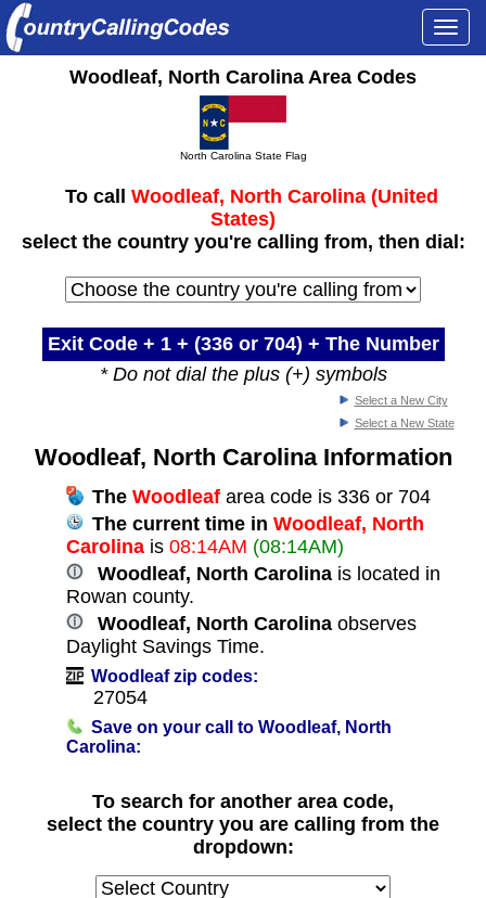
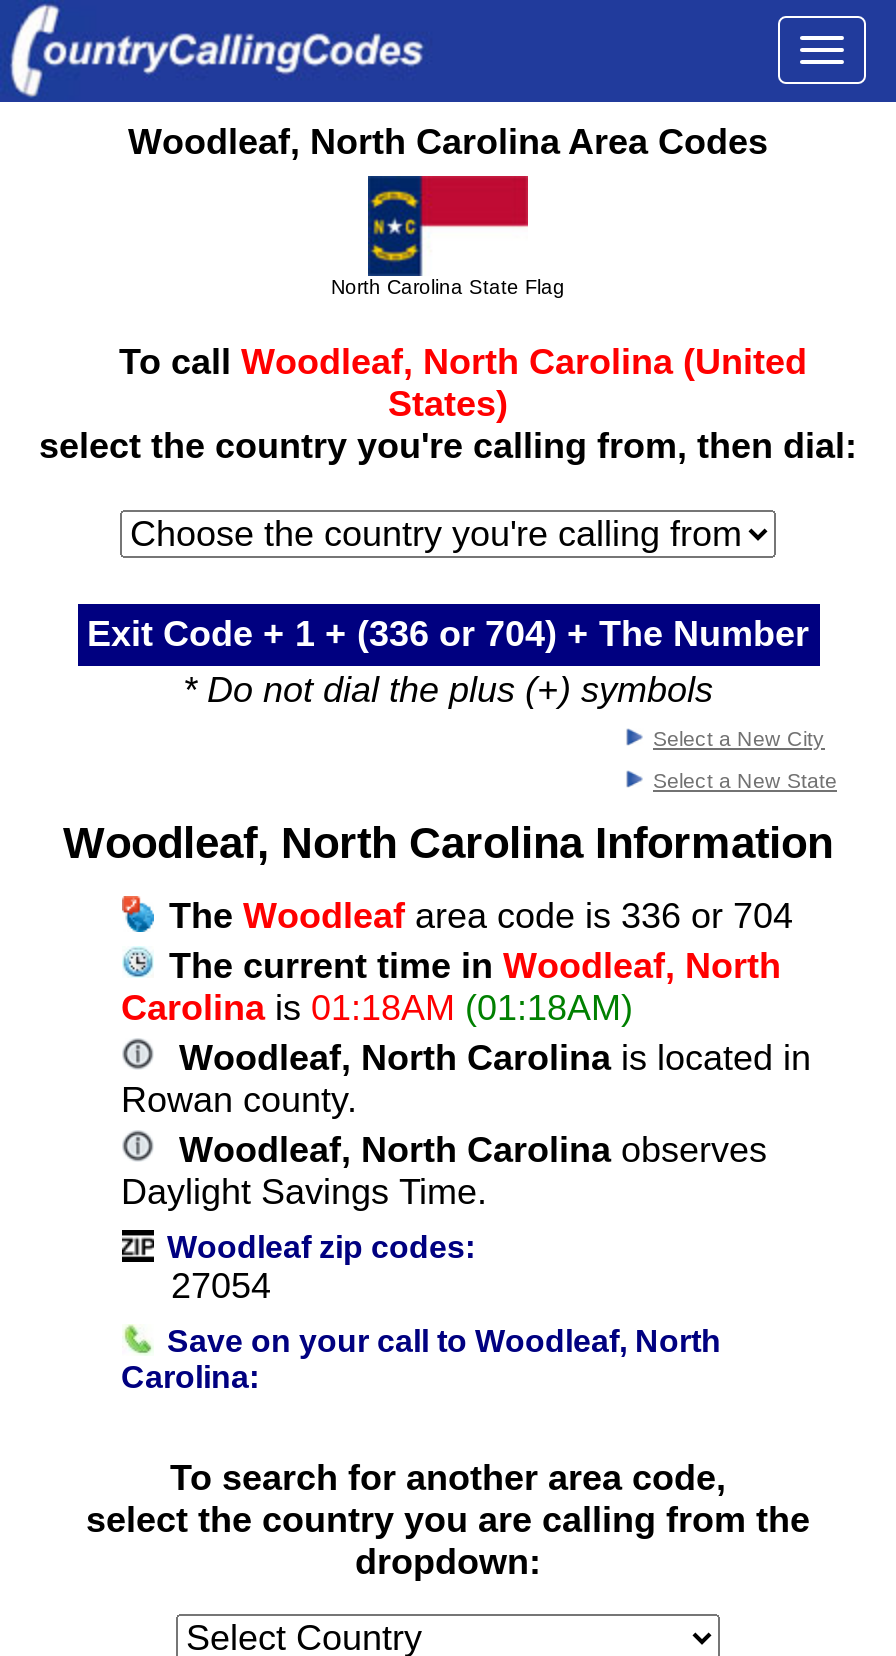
[66,535,343,557] Carolina is 08:14AM (08:14AM) -> [121,987,633,1027] Carolina is 01:18AM (01:18AM)

